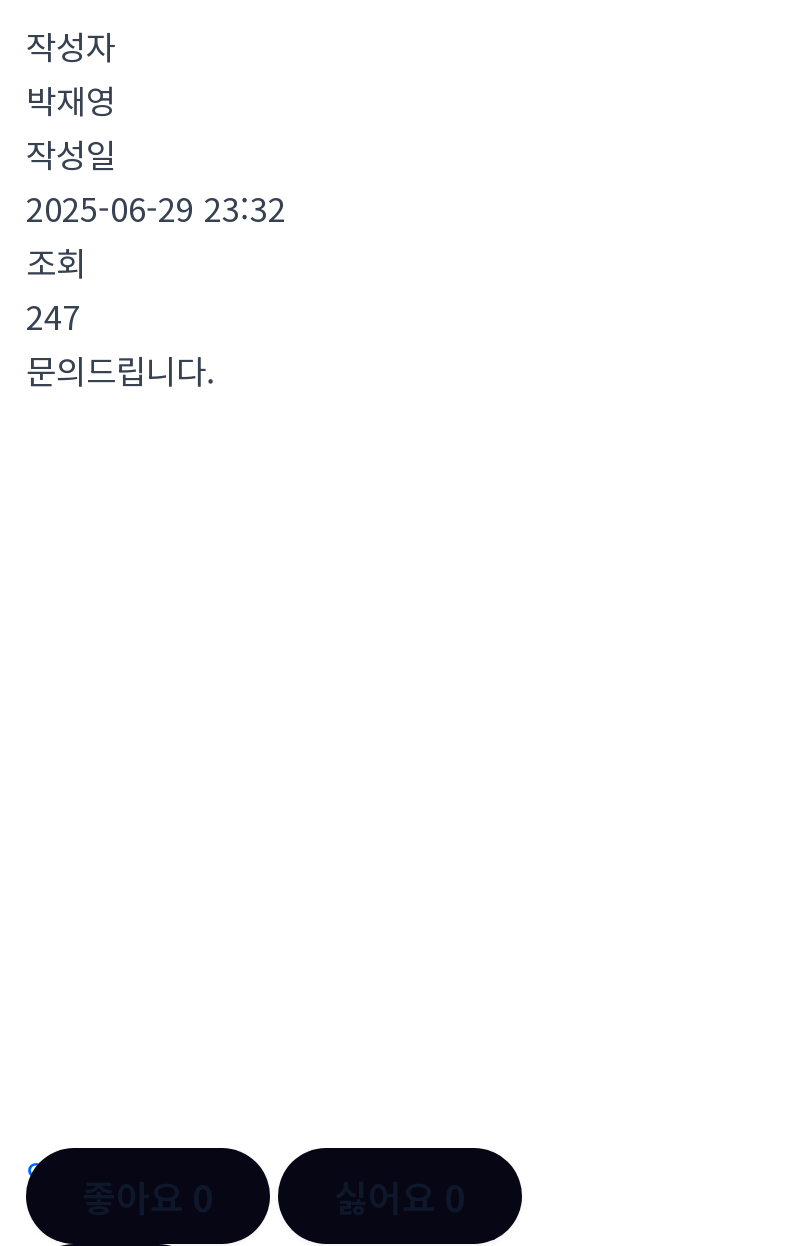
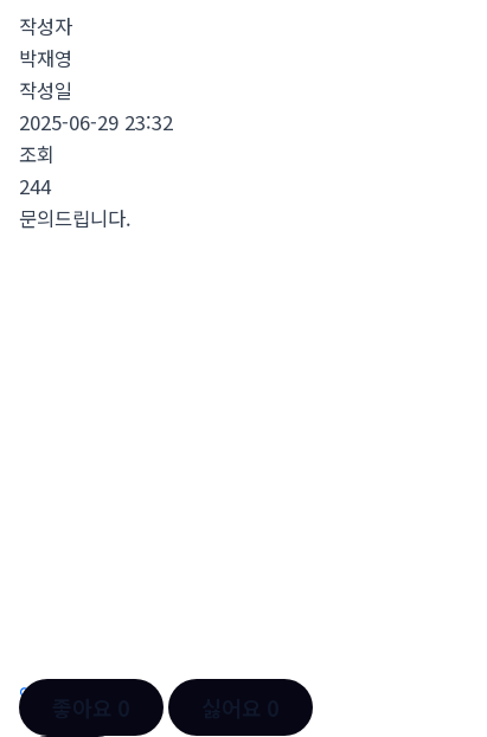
[26,291,80,339] 247 -> [19,171,51,200] 244

